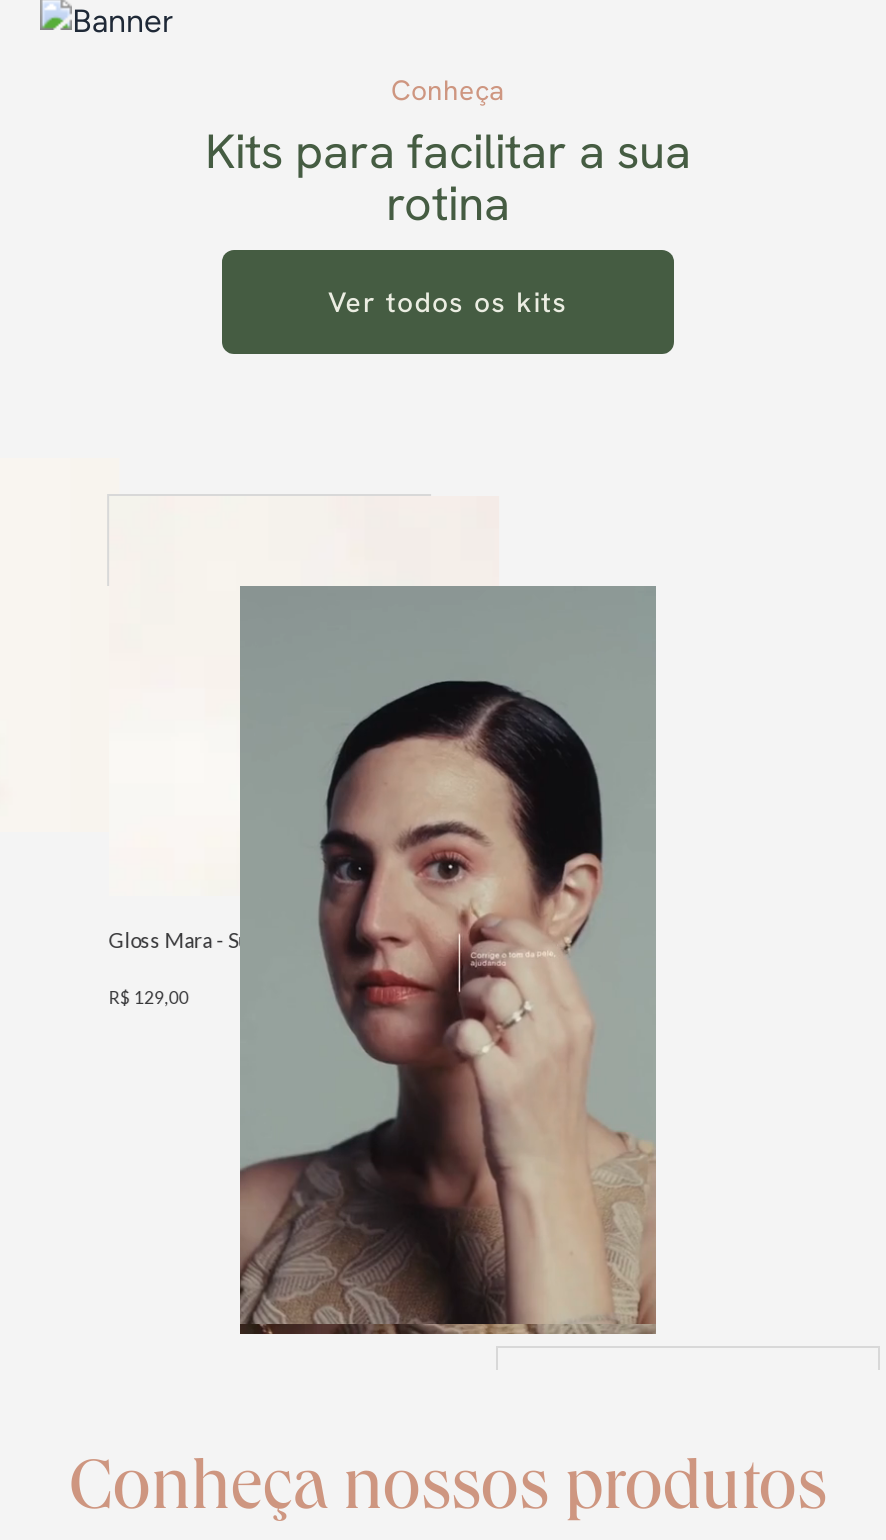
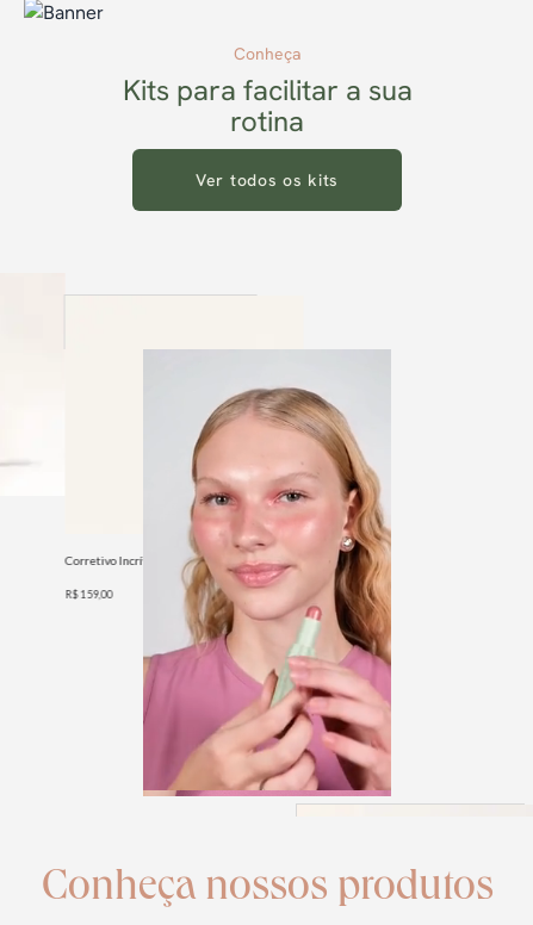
[214,586,656,1336] [image] -> [128,350,392,797] [image]

